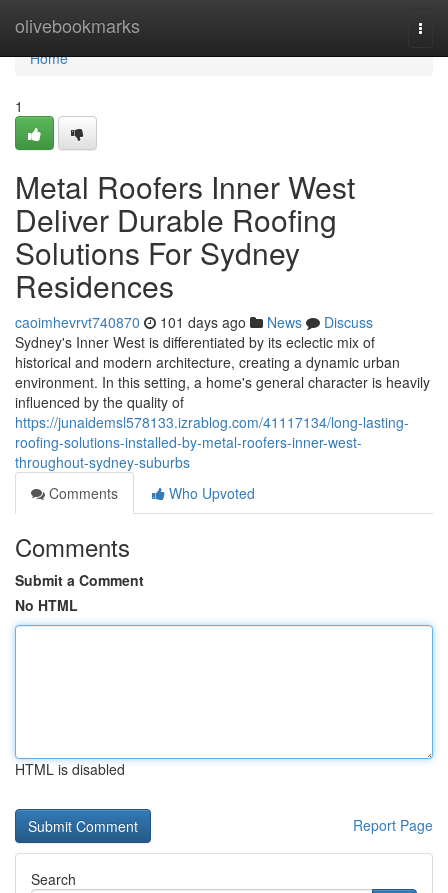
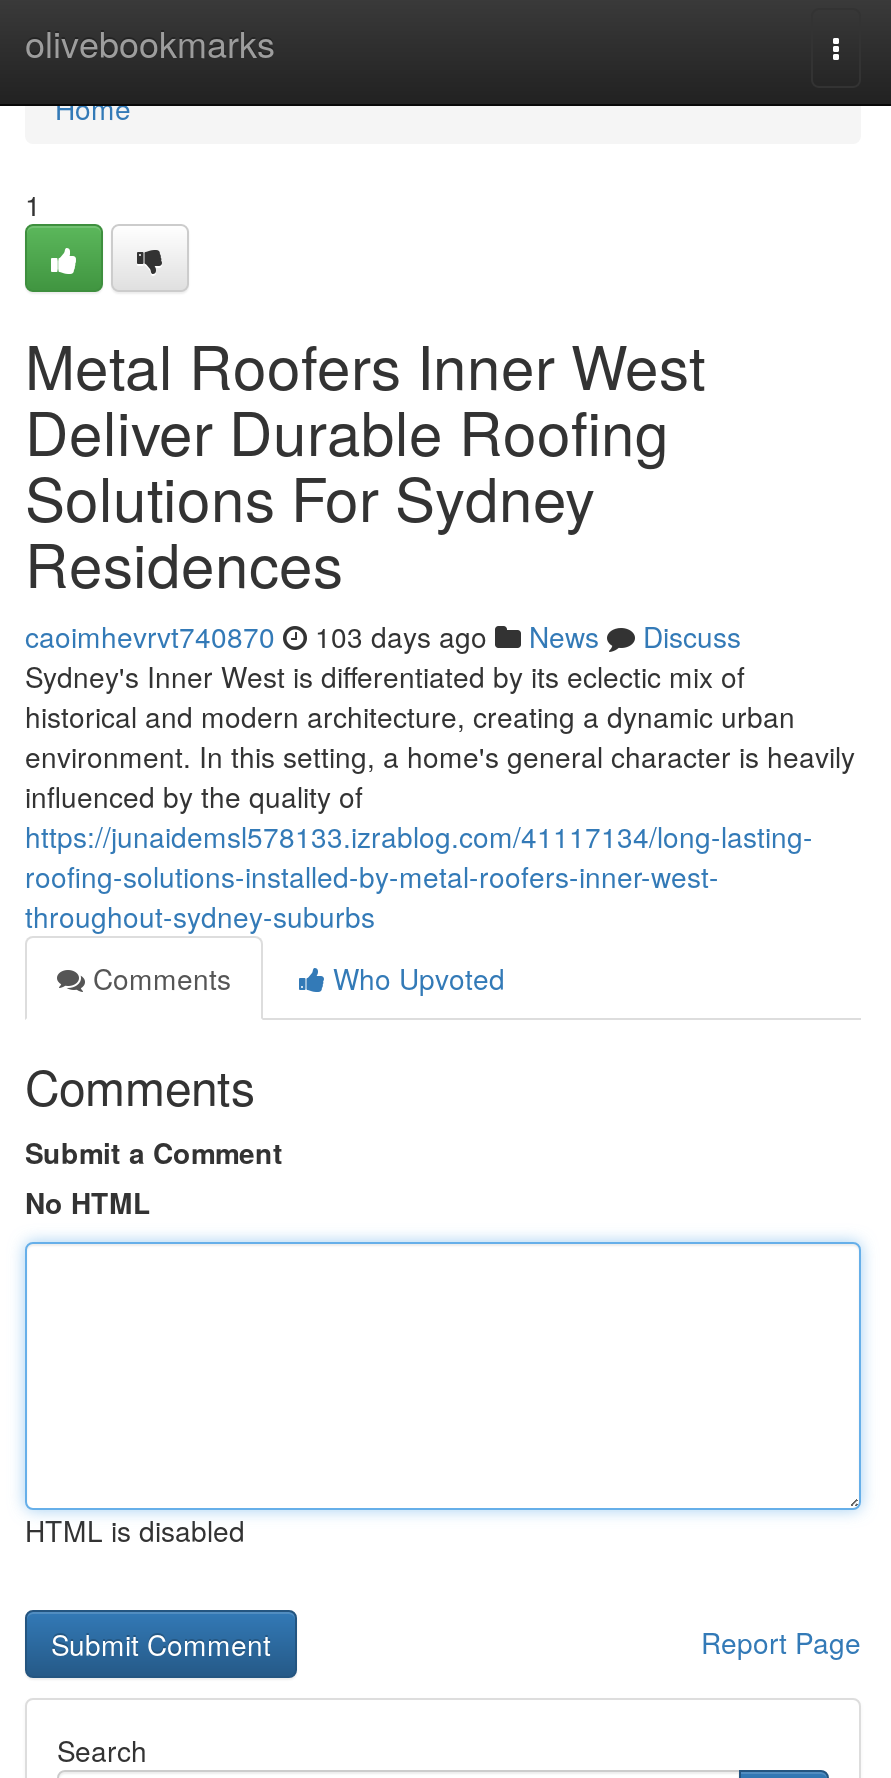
[15,312,373,332] caoimhevrvt740870 101 days ago News Discuss -> [25,616,741,656] caoimhevrvt740870 103 days ago News Discuss

